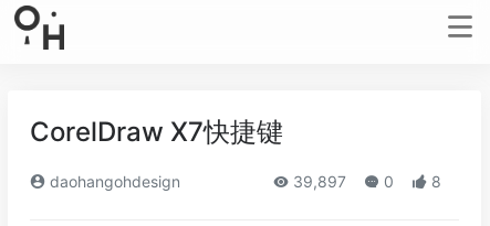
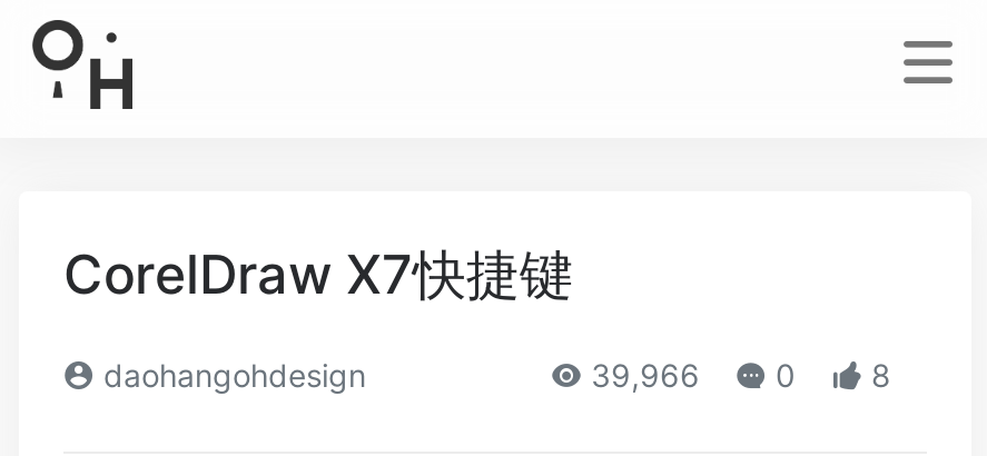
[289,172,441,191] 39,897 0 8 -> [582,356,891,394] 39,966 0 8

